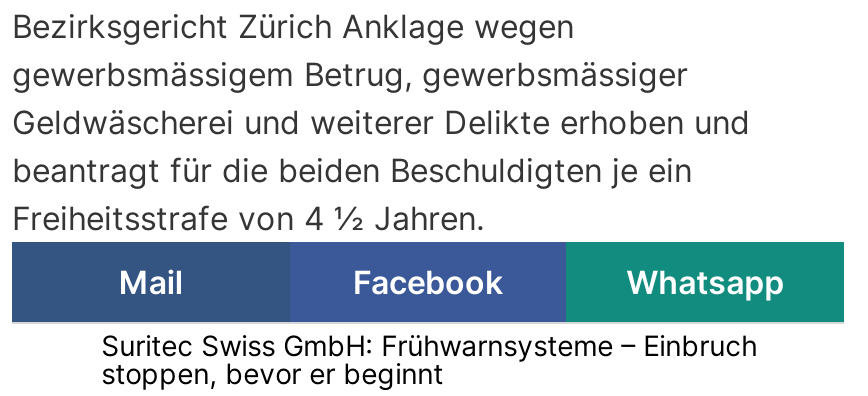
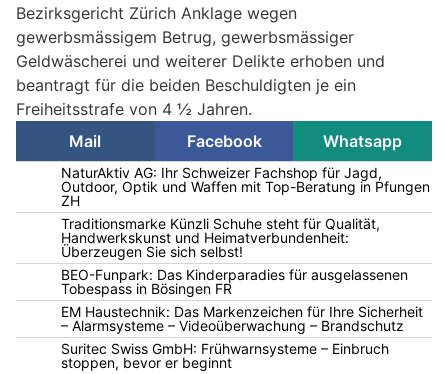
none -> [61,164,430,334] NaturAktiv AG: Ihr Schweizer Fachshop für Jagd, | Outdoor, Optik und Waffen mit Top-Beratung in Pfungen | ZH | Traditionsmarke Künzli Schuhe steht für Qualität, | Handwerkskunst und Heimatverbundenheit: | Überzeugen Sie sich selbst! | BEO-Funpark: Das Kinderparadies für ausgelassenen | Tobespass in Bösingen FR | EM Haustechnik: Das Markenzeichen für Ihre Sicherheit | – Alarmsysteme – Videoüberwachung – Brandschutz

